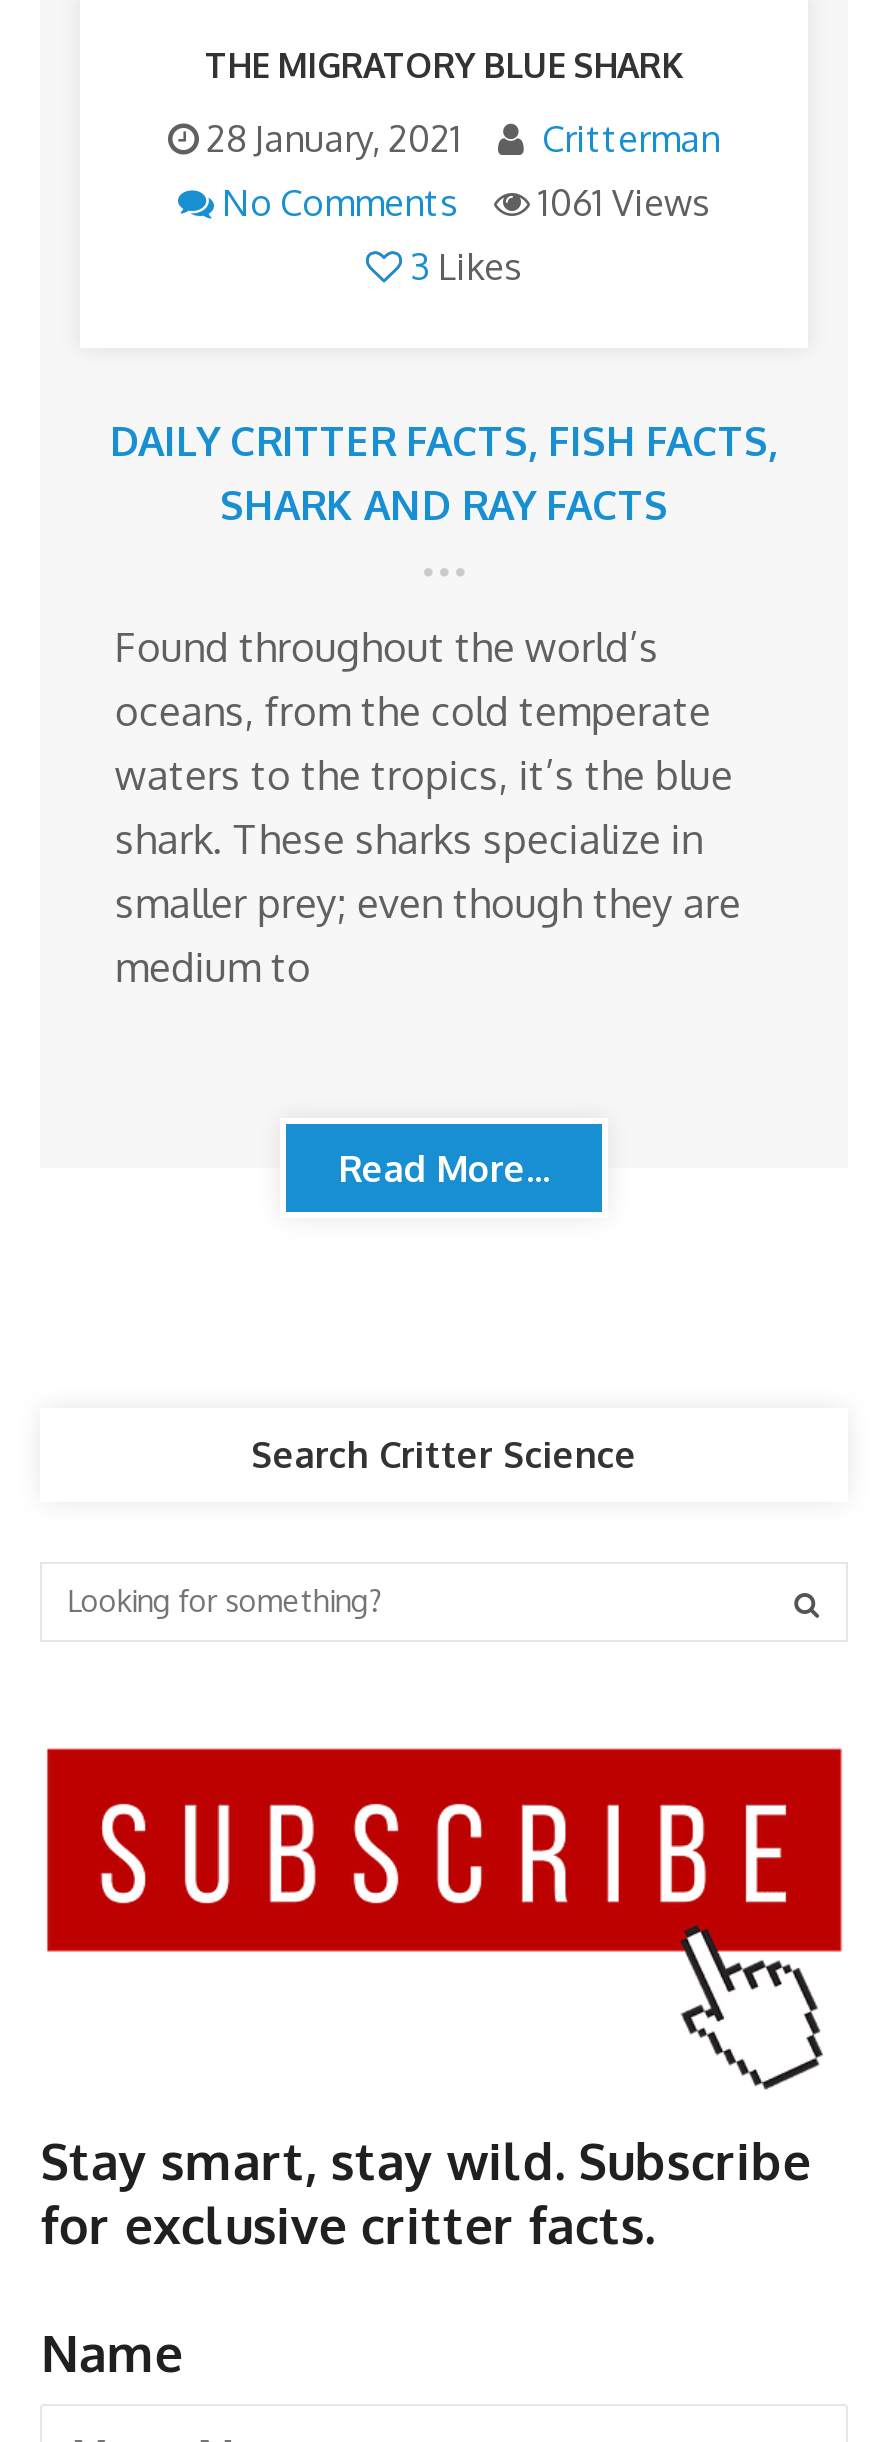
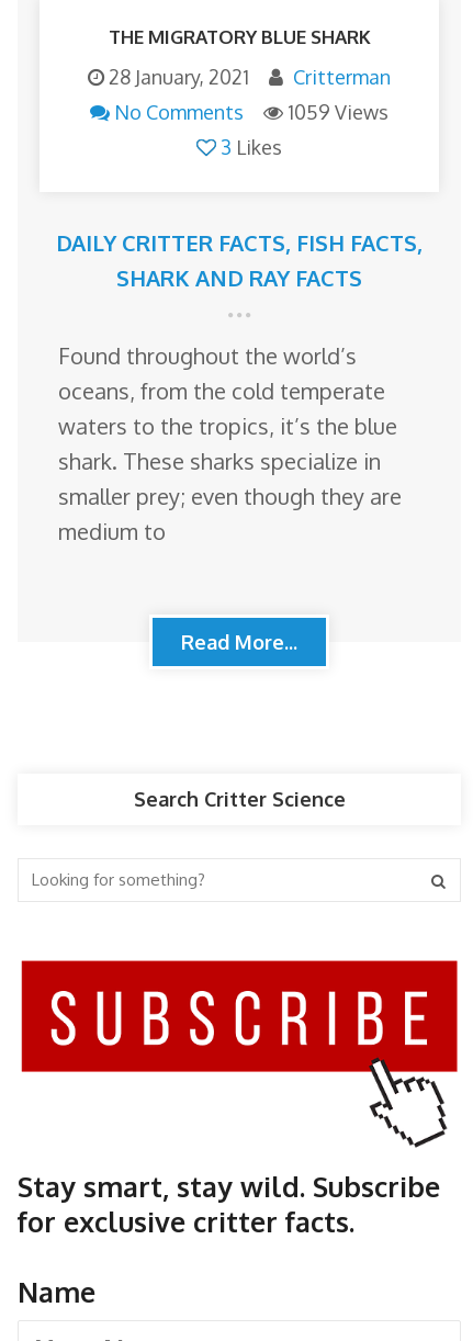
[222,179,710,223] No Comments 1061 Views -> [114,100,388,124] No Comments 1059 Views

